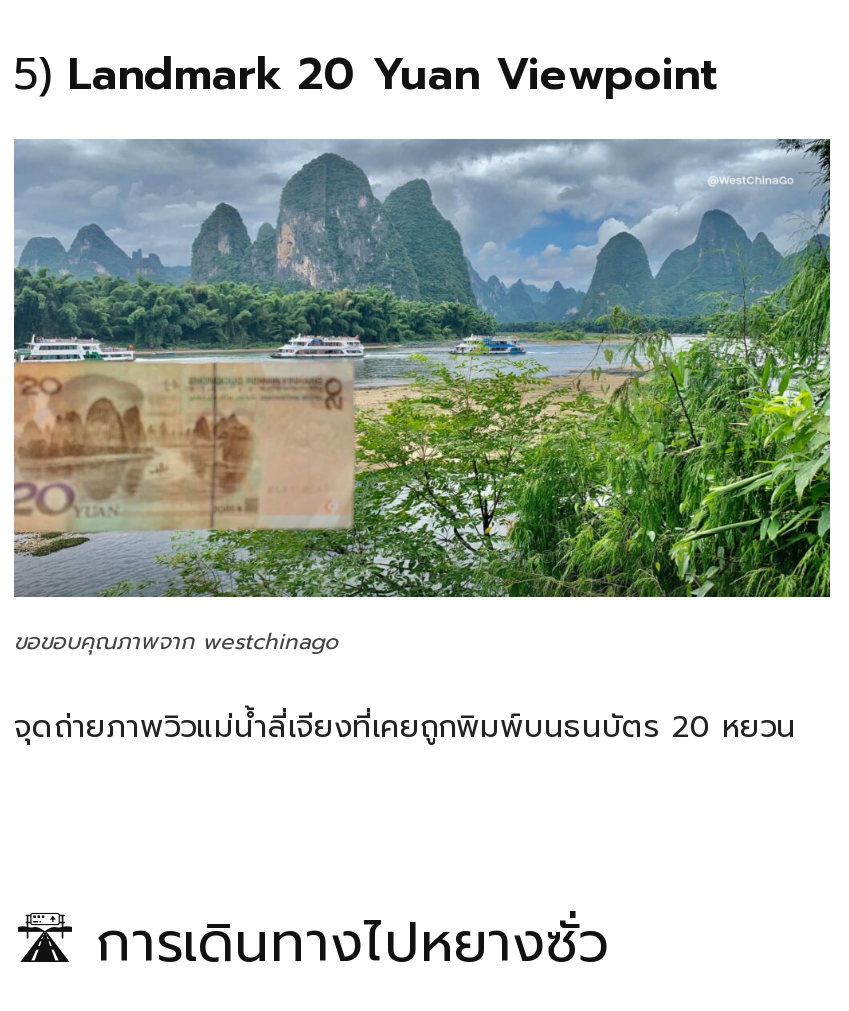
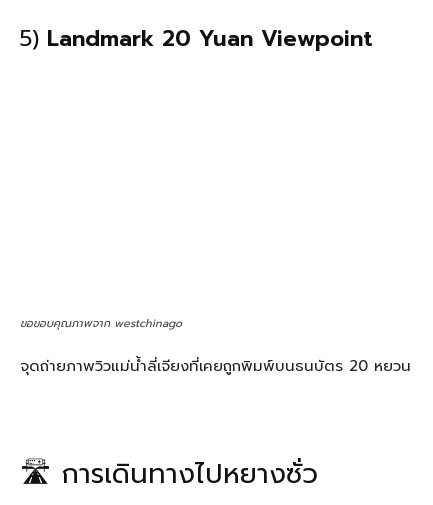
[12,137,832,599] [image] -> none

